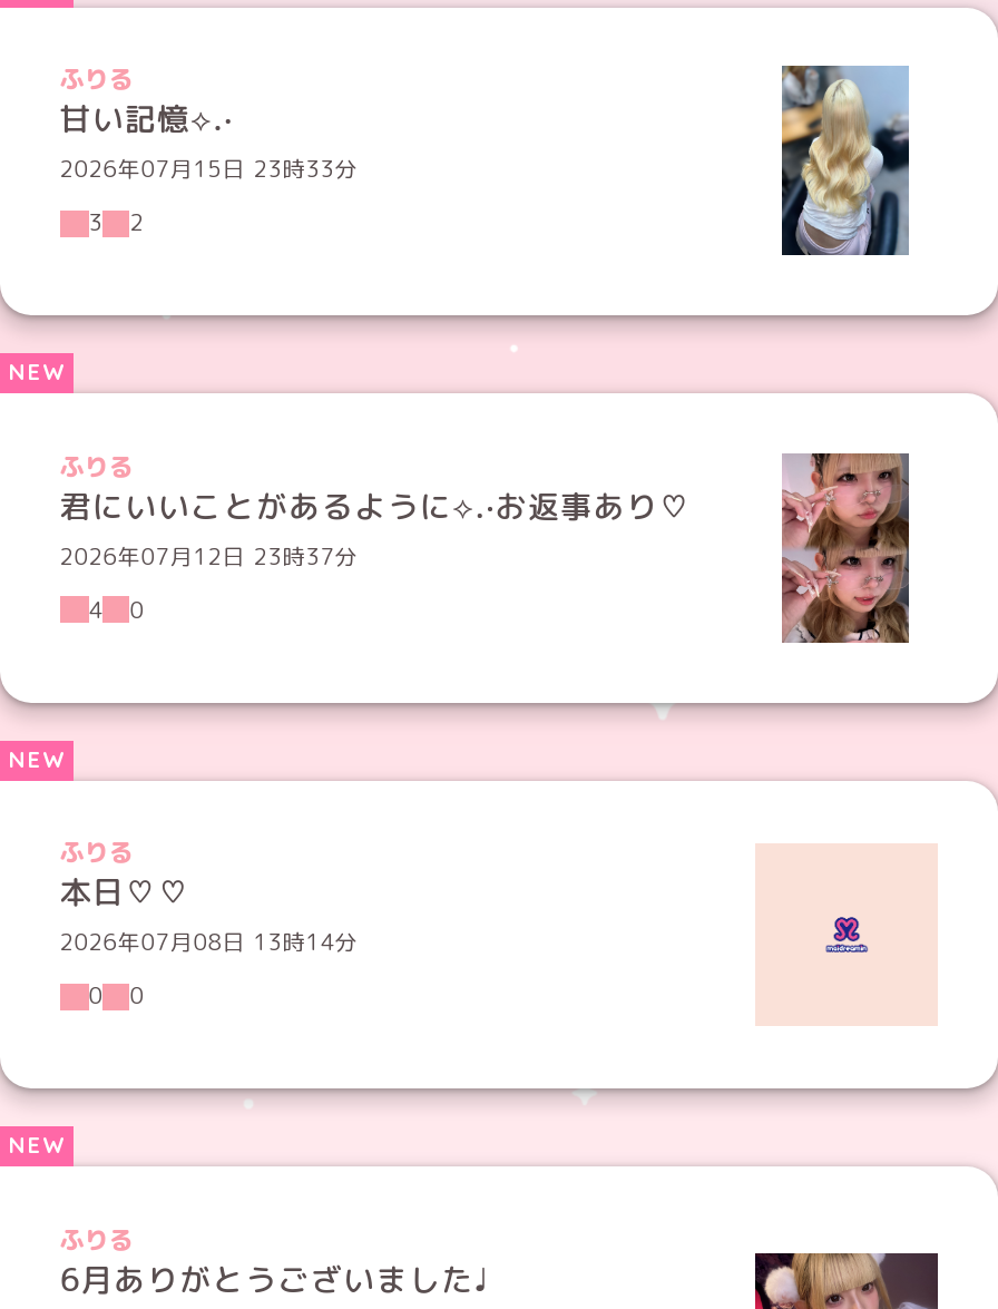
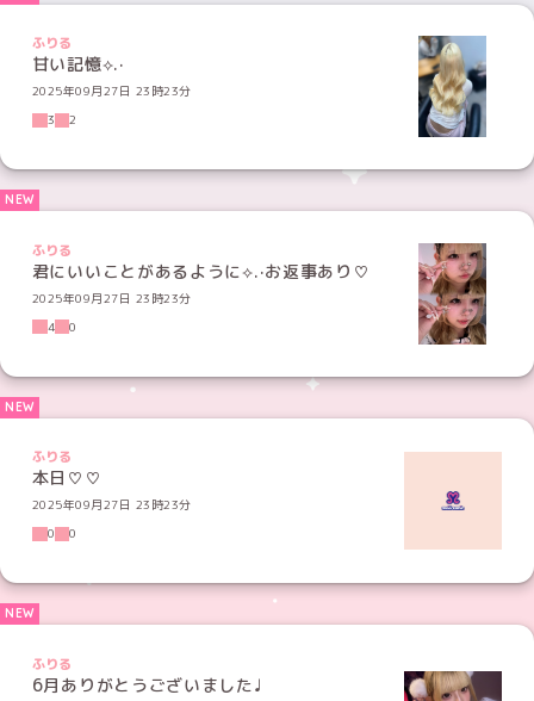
[59,154,358,185] 2026年07月15日 23時33分 -> [32,83,192,99] 2025年09月27日 23時23分
[59,540,358,571] 2026年07月12日 23時37分 -> [32,289,192,306] 2025年09月27日 23時23分
[59,926,358,958] 2026年07月08日 13時14分 -> [32,496,192,513] 2025年09月27日 23時23分

